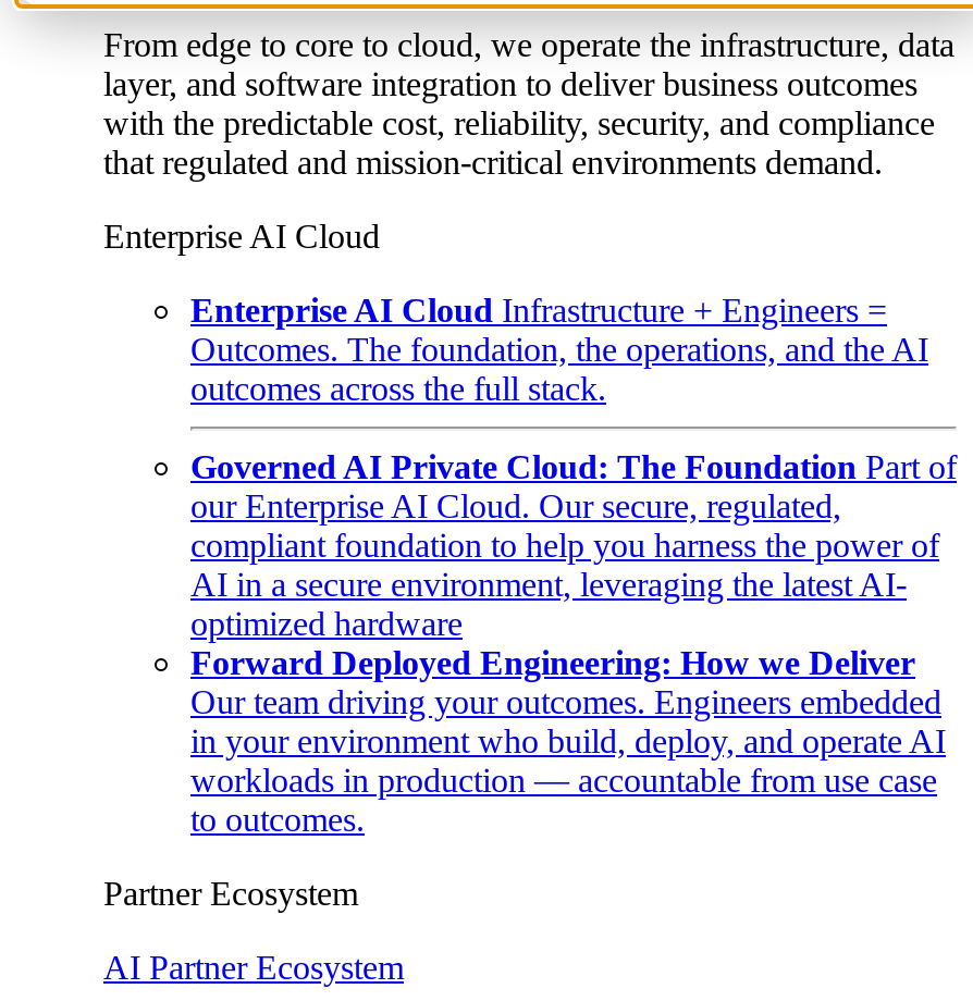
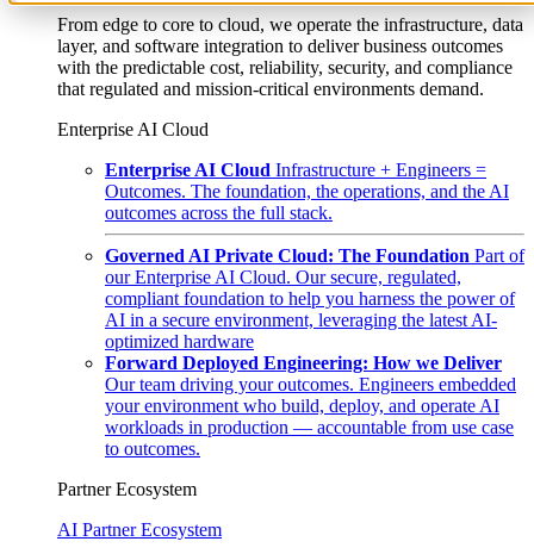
[190,723,946,760] in your environment who build, deploy, and operate AI -> [105,396,499,416] your environment who build, deploy, and operate AI

